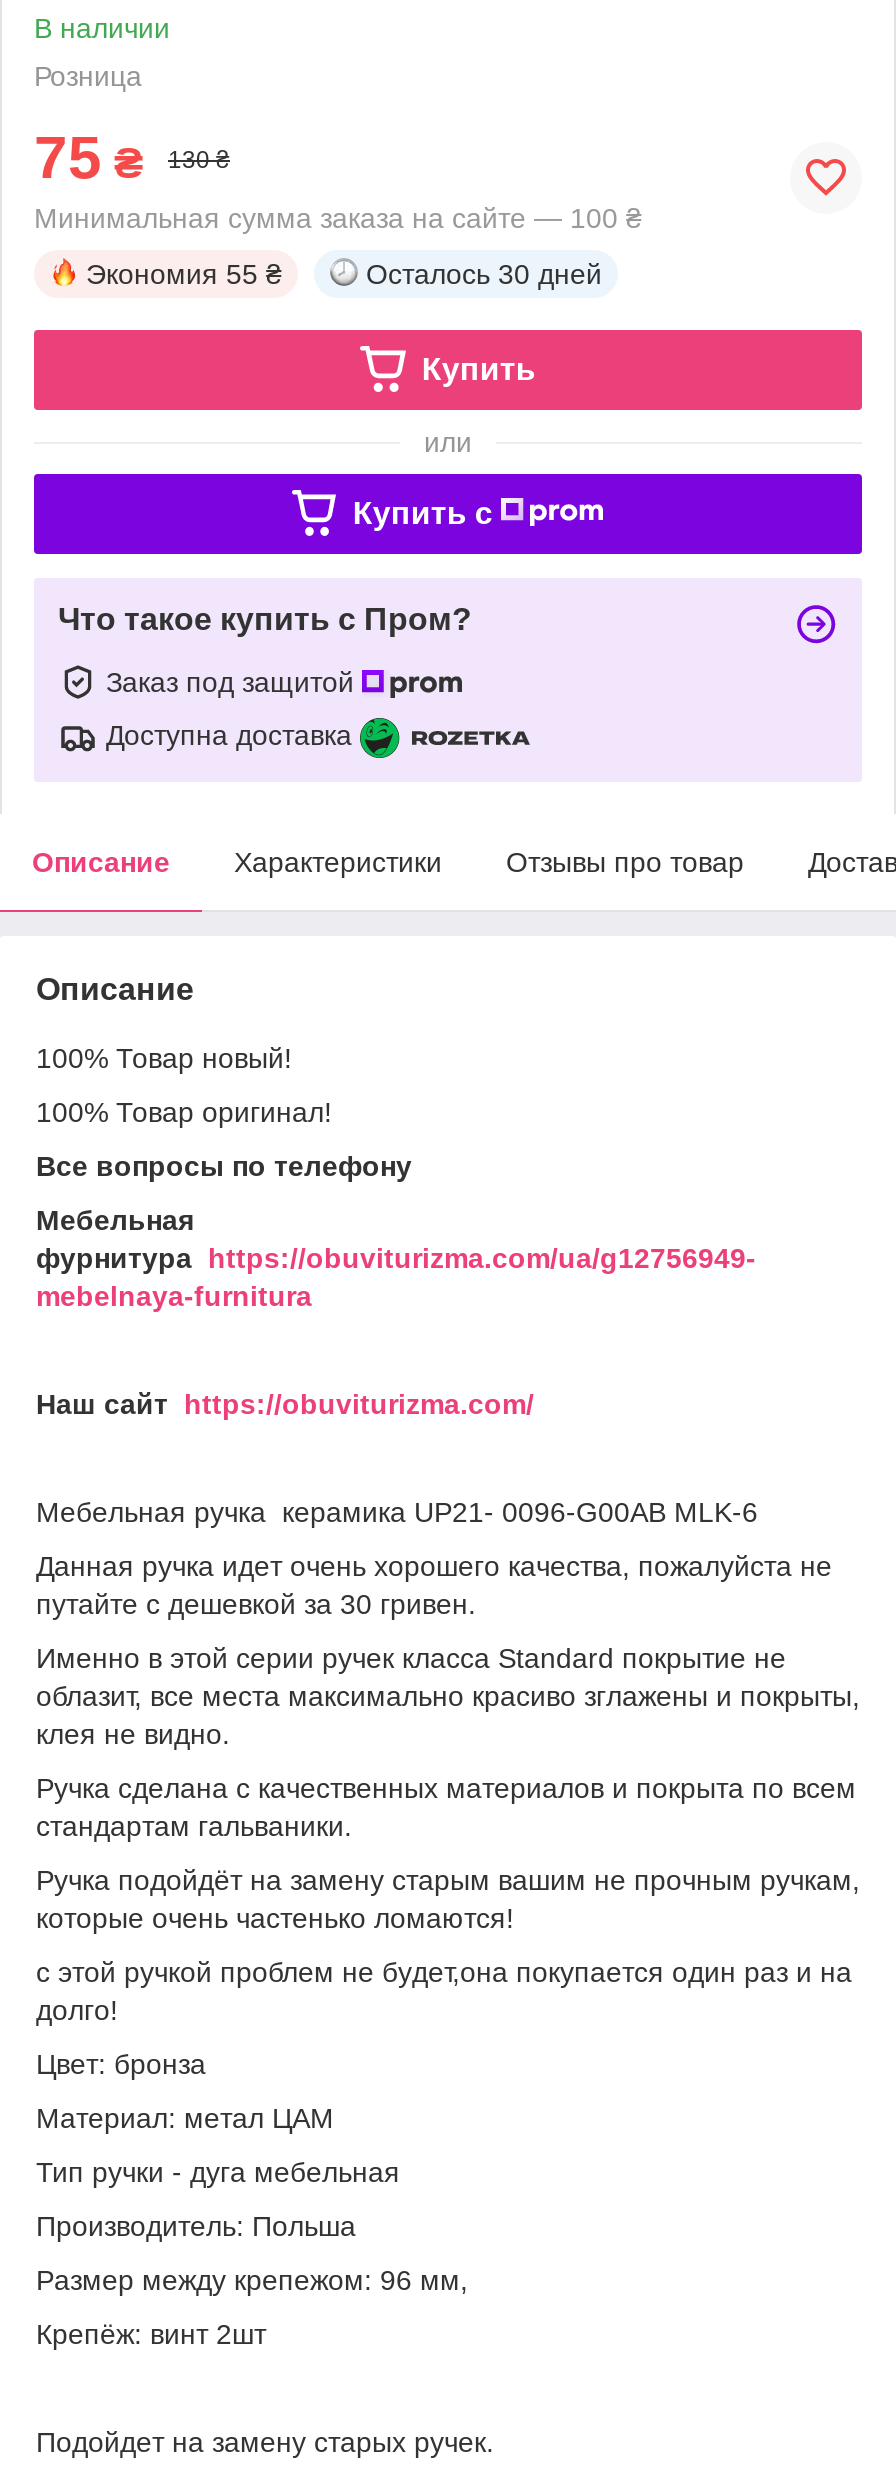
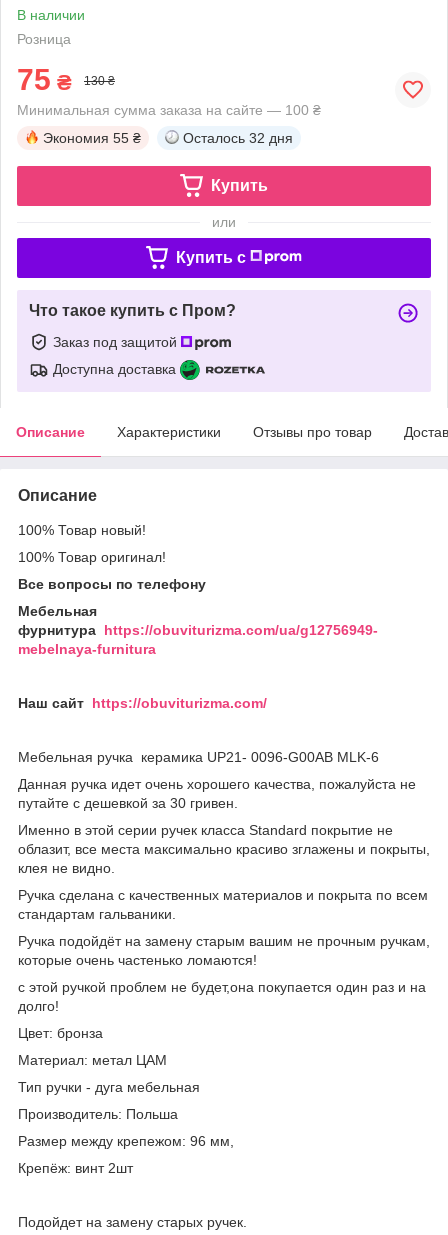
[366,258,602,290] Осталось 30 дней -> [183,130,293,146] Осталось 32 дня

